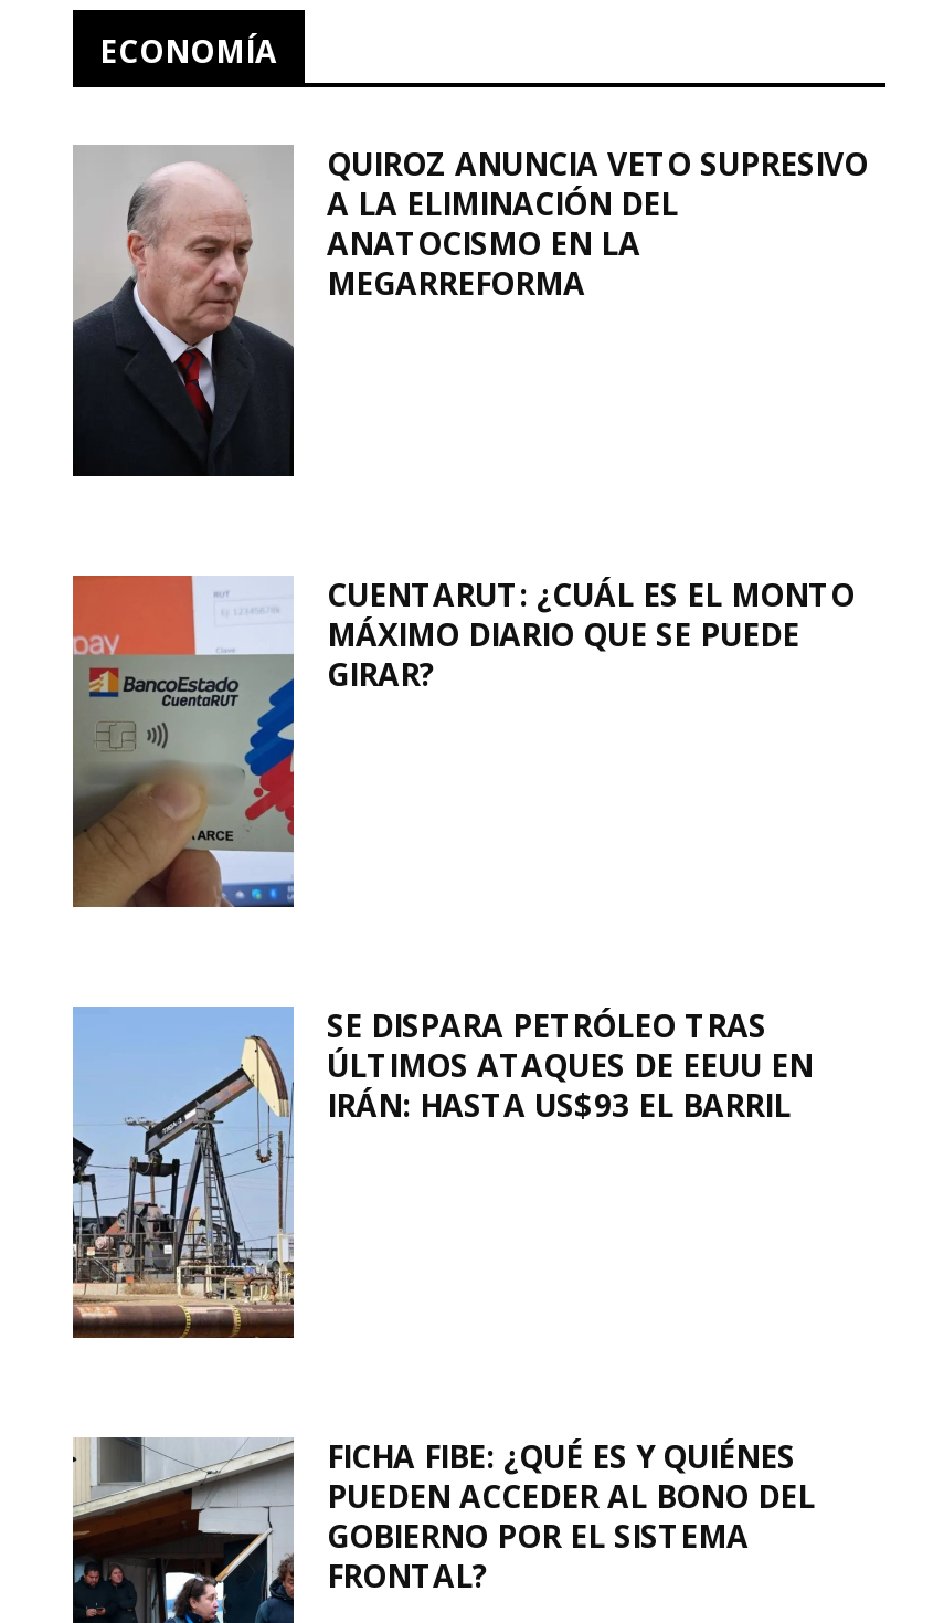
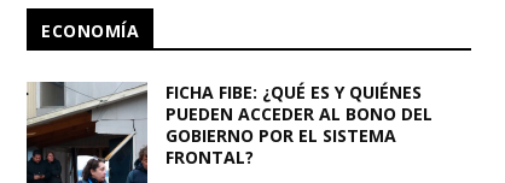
[73,143,868,478] [image] | QUIROZ ANUNCIA VETO SUPRESIVO | A LA ELIMINACIÓN DEL | ANATOCISMO EN LA | MEGARREFORMA -> none
[71,573,855,909] [image] | CUENTARUT: ¿CUÁL ES EL MONTO | MÁXIMO DIARIO QUE SE PUEDE | GIRAR? -> none
[71,1004,813,1380] [image] | SE DISPARA PETRÓLEO TRAS | ÚLTIMOS ATAQUES DE EEUU EN | IRÁN: HASTA US$93 EL BARRIL -> none

